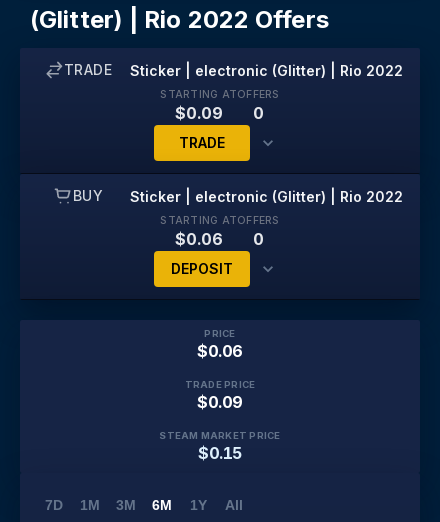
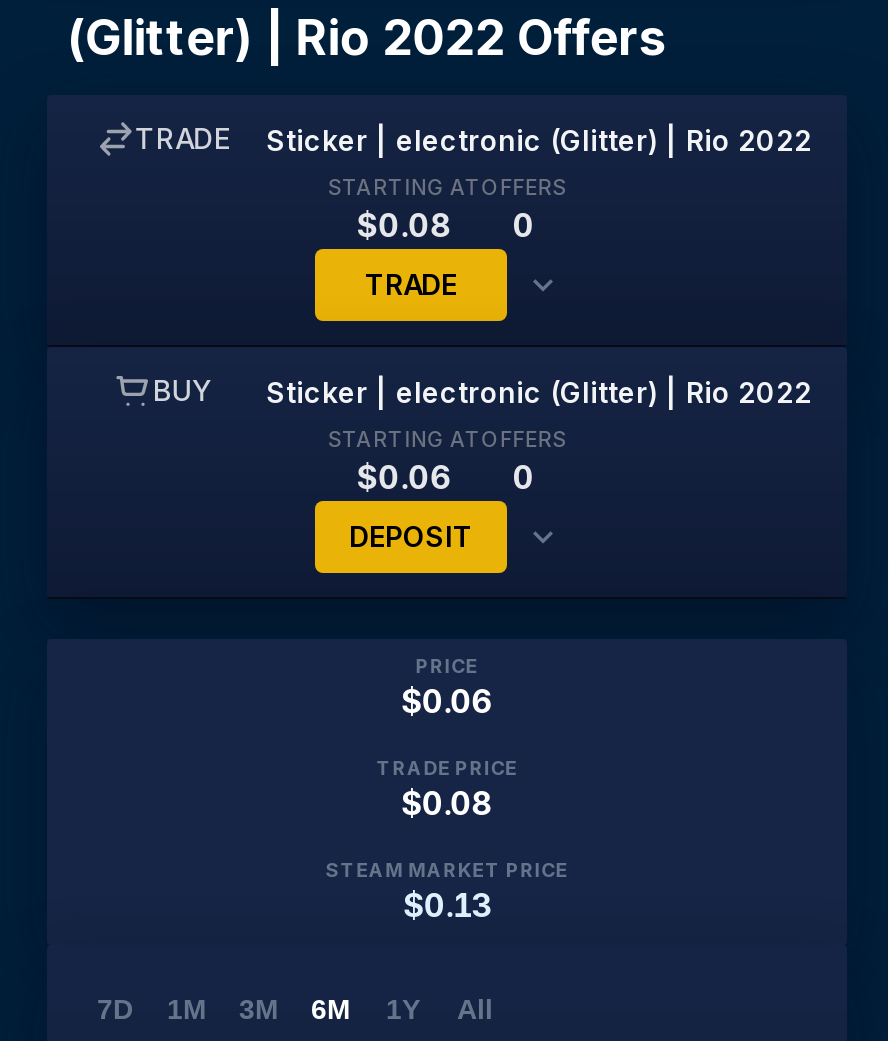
[175,103,264,123] $0.09 0 -> [356,205,535,245] $0.08 0
[197,392,243,412] $0.09 -> [401,783,493,823] $0.08
[198,443,242,463] $0.15 -> [403,885,491,925] $0.13

